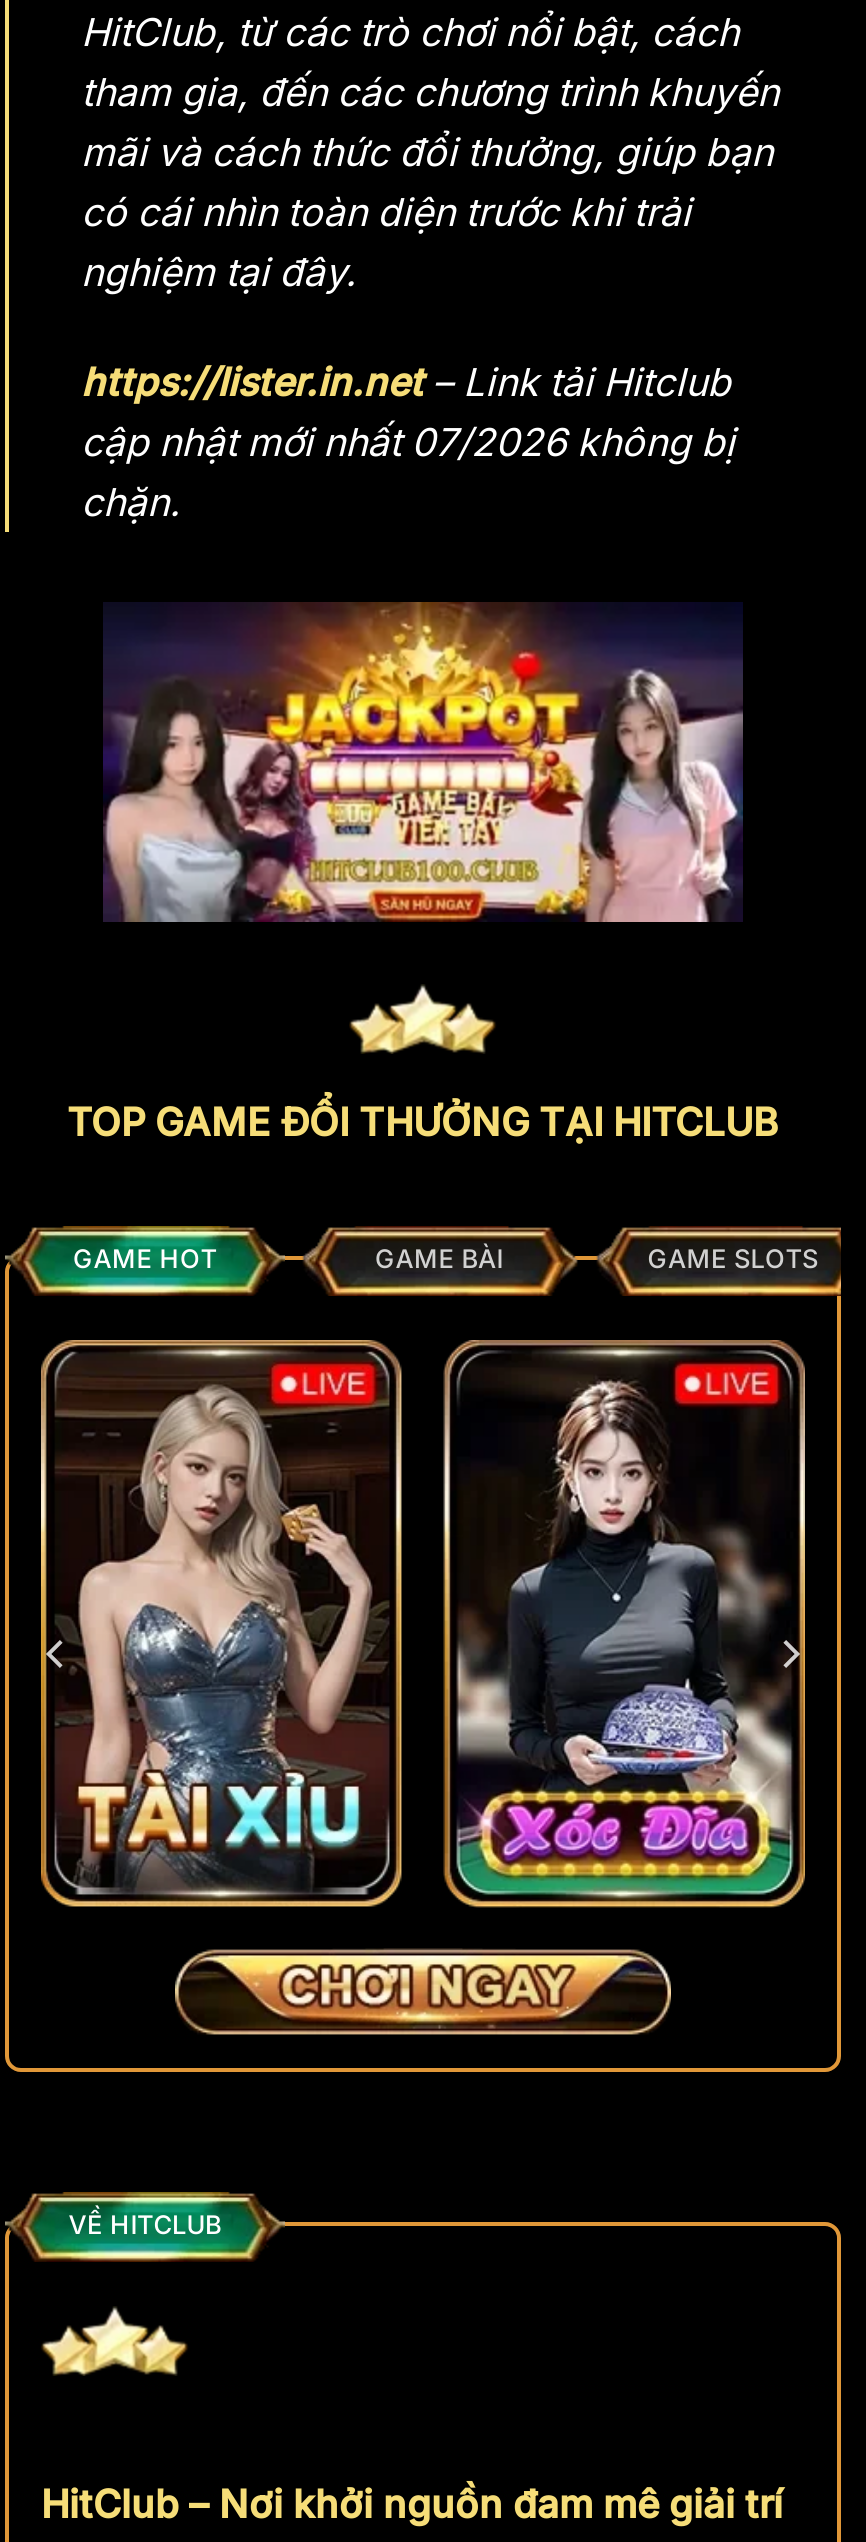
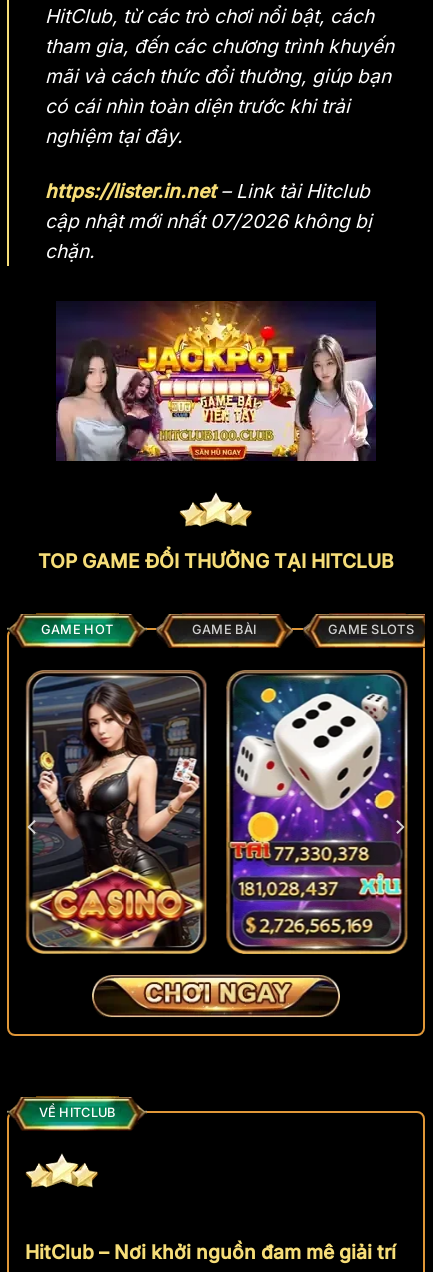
[41,1348,403,1908] [image] -> [28,670,207,954] [image]
[449,1346,807,1908] [image] -> [229,675,408,955] [image]

